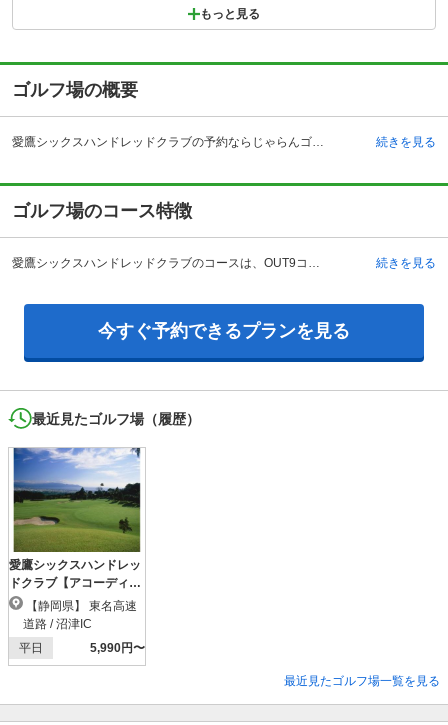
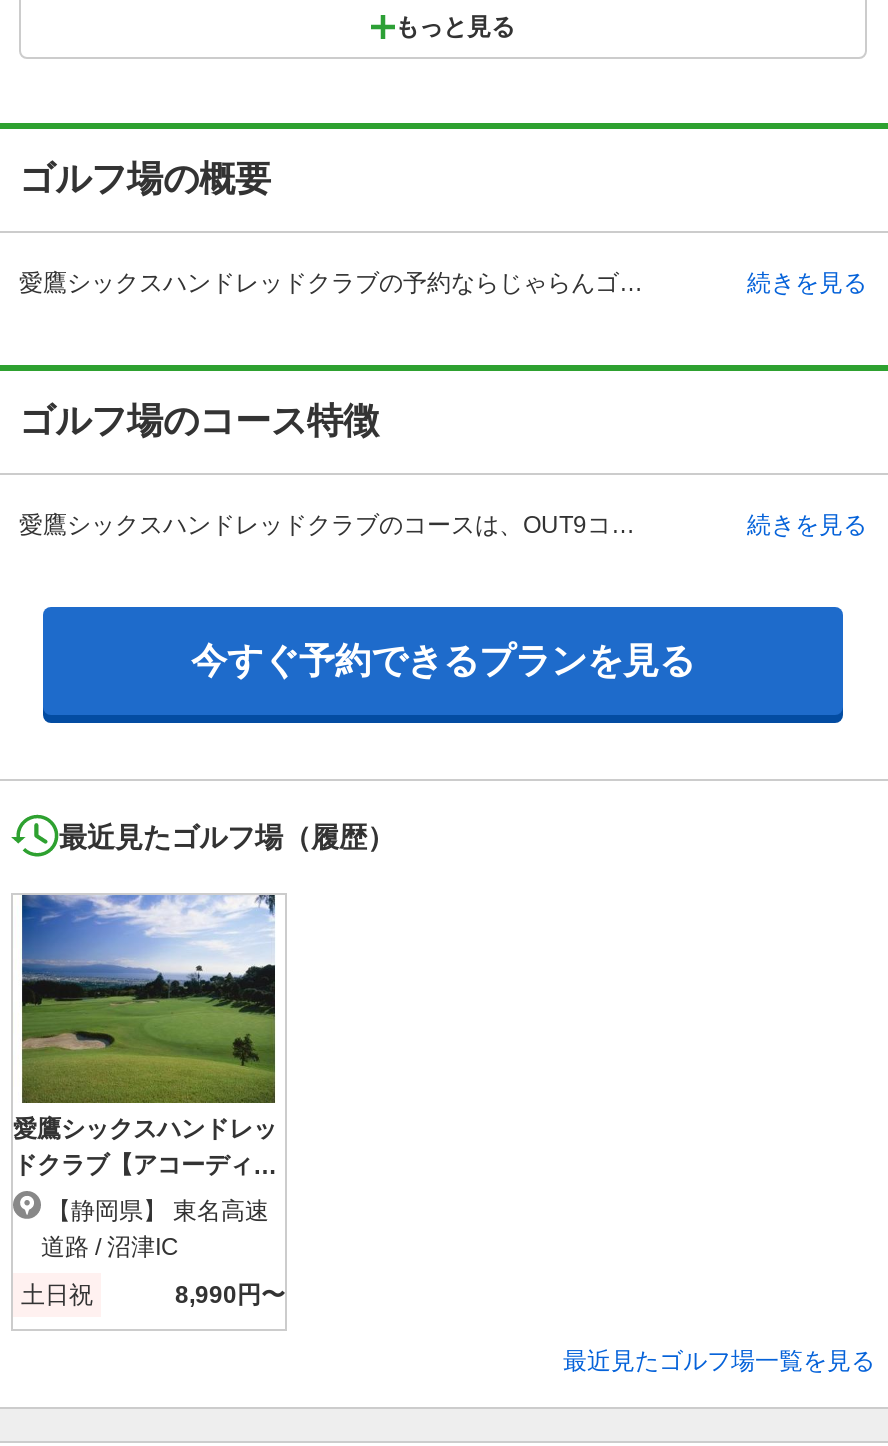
[19,641,145,655] 平日 | 5,990円〜 -> [21,1282,285,1310] 土日祝 | 8,990円〜

